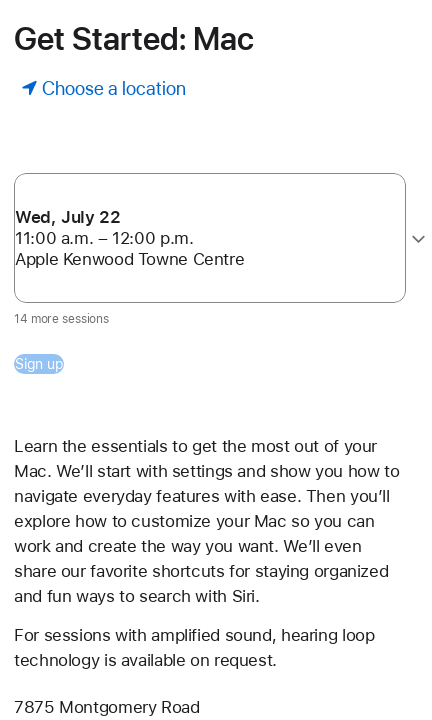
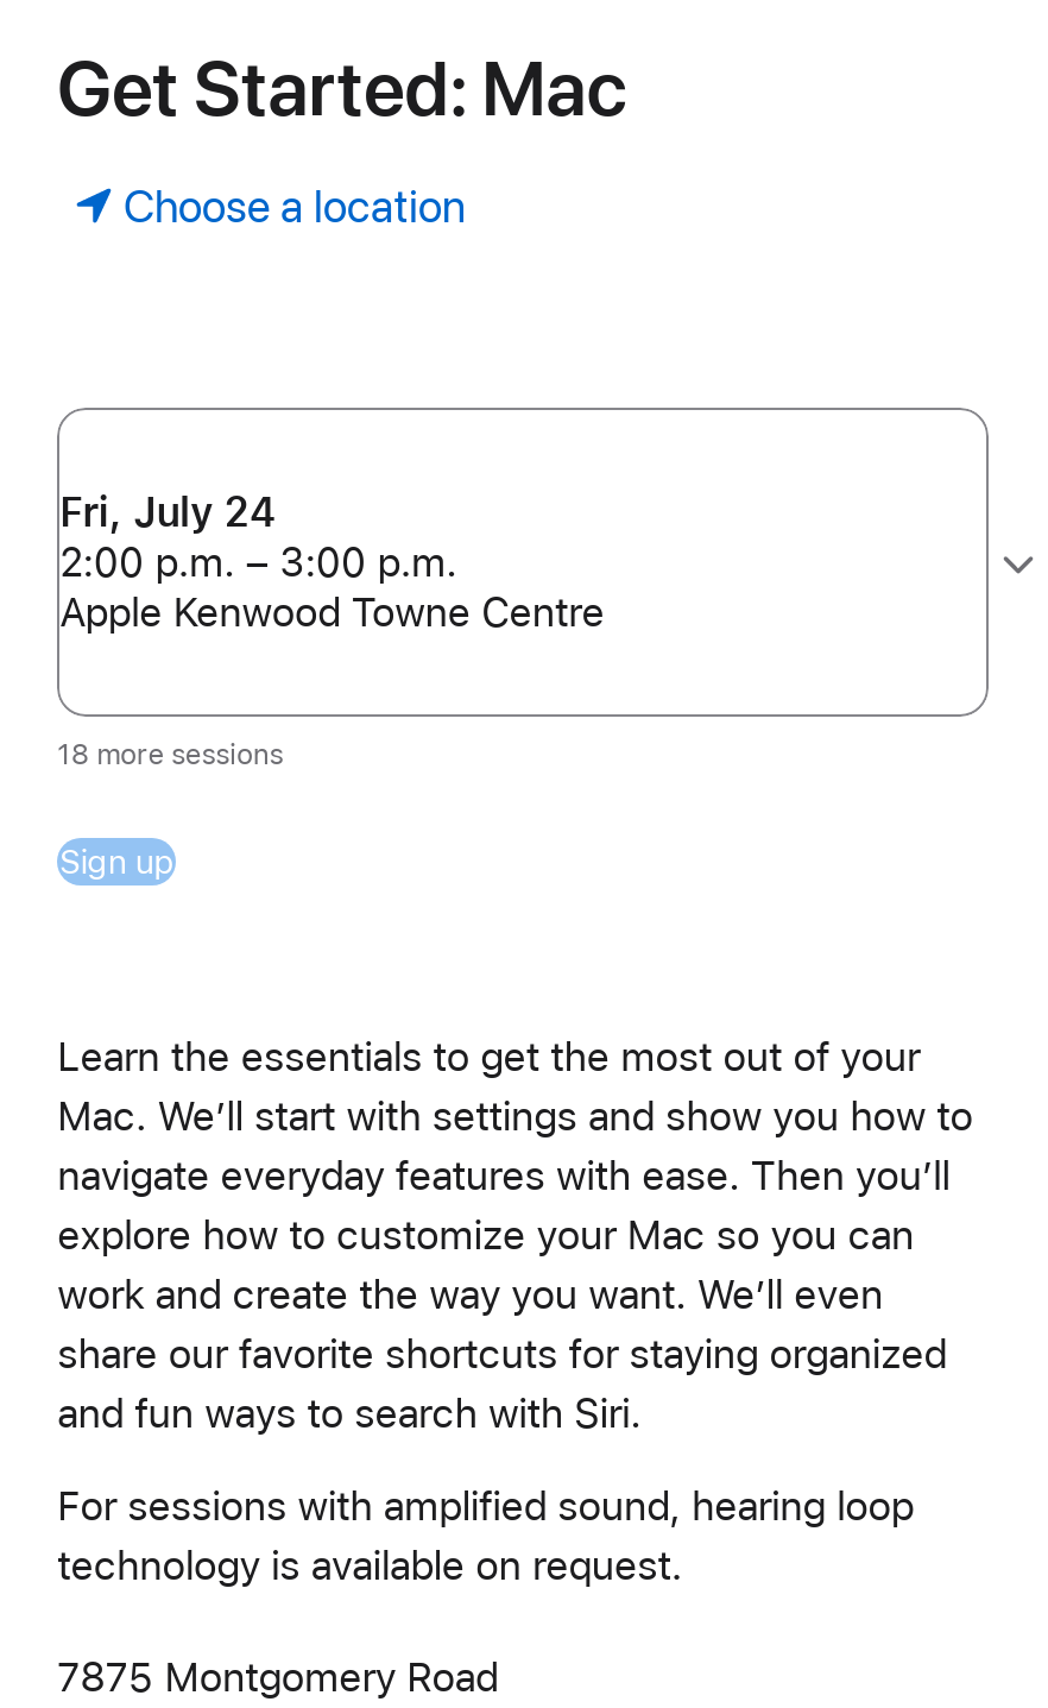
[15,207,120,227] Wed, July 22 -> [59,488,274,536] Fri, July 24
[15,228,193,248] 11:00 a.m. – 12:00 p.m. -> [59,538,457,586] 2:00 p.m. – 3:00 p.m.
[14,312,109,326] 14 more sessions -> [57,738,283,771] 18 more sessions

